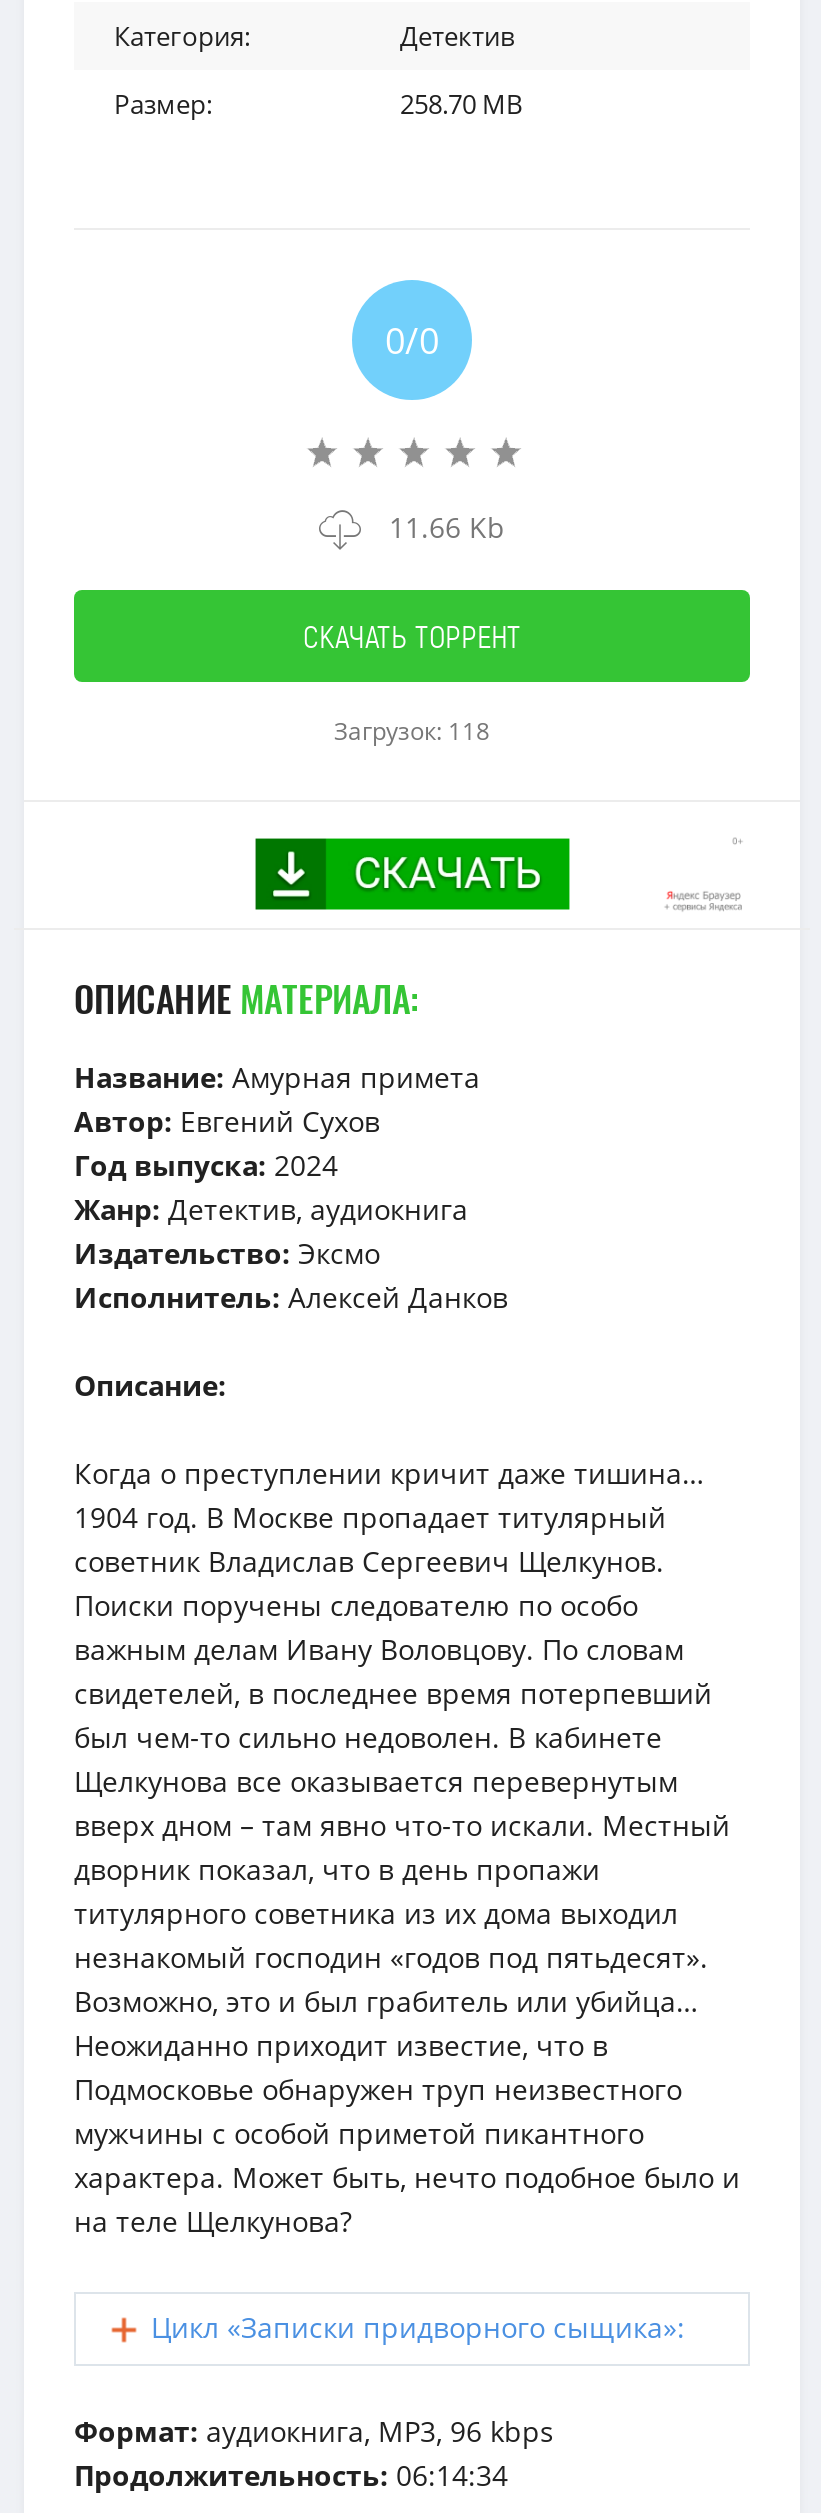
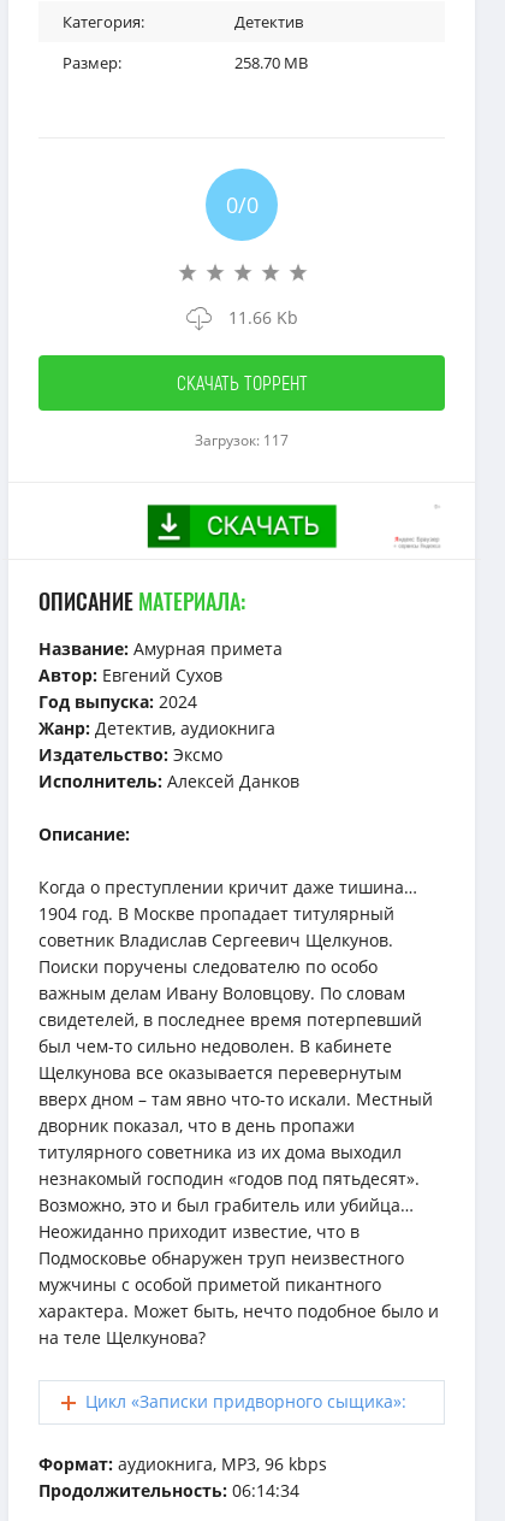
[334,714,490,748] Загрузок: 118 -> [195,430,289,450] Загрузок: 117

